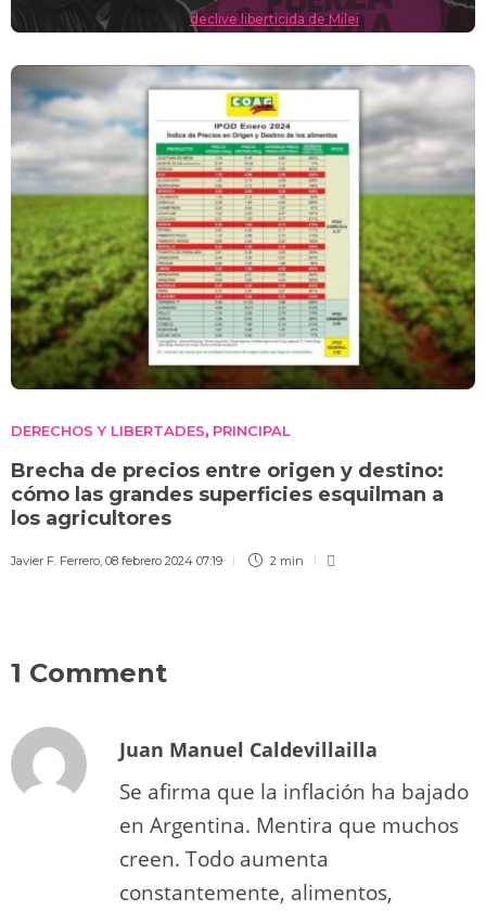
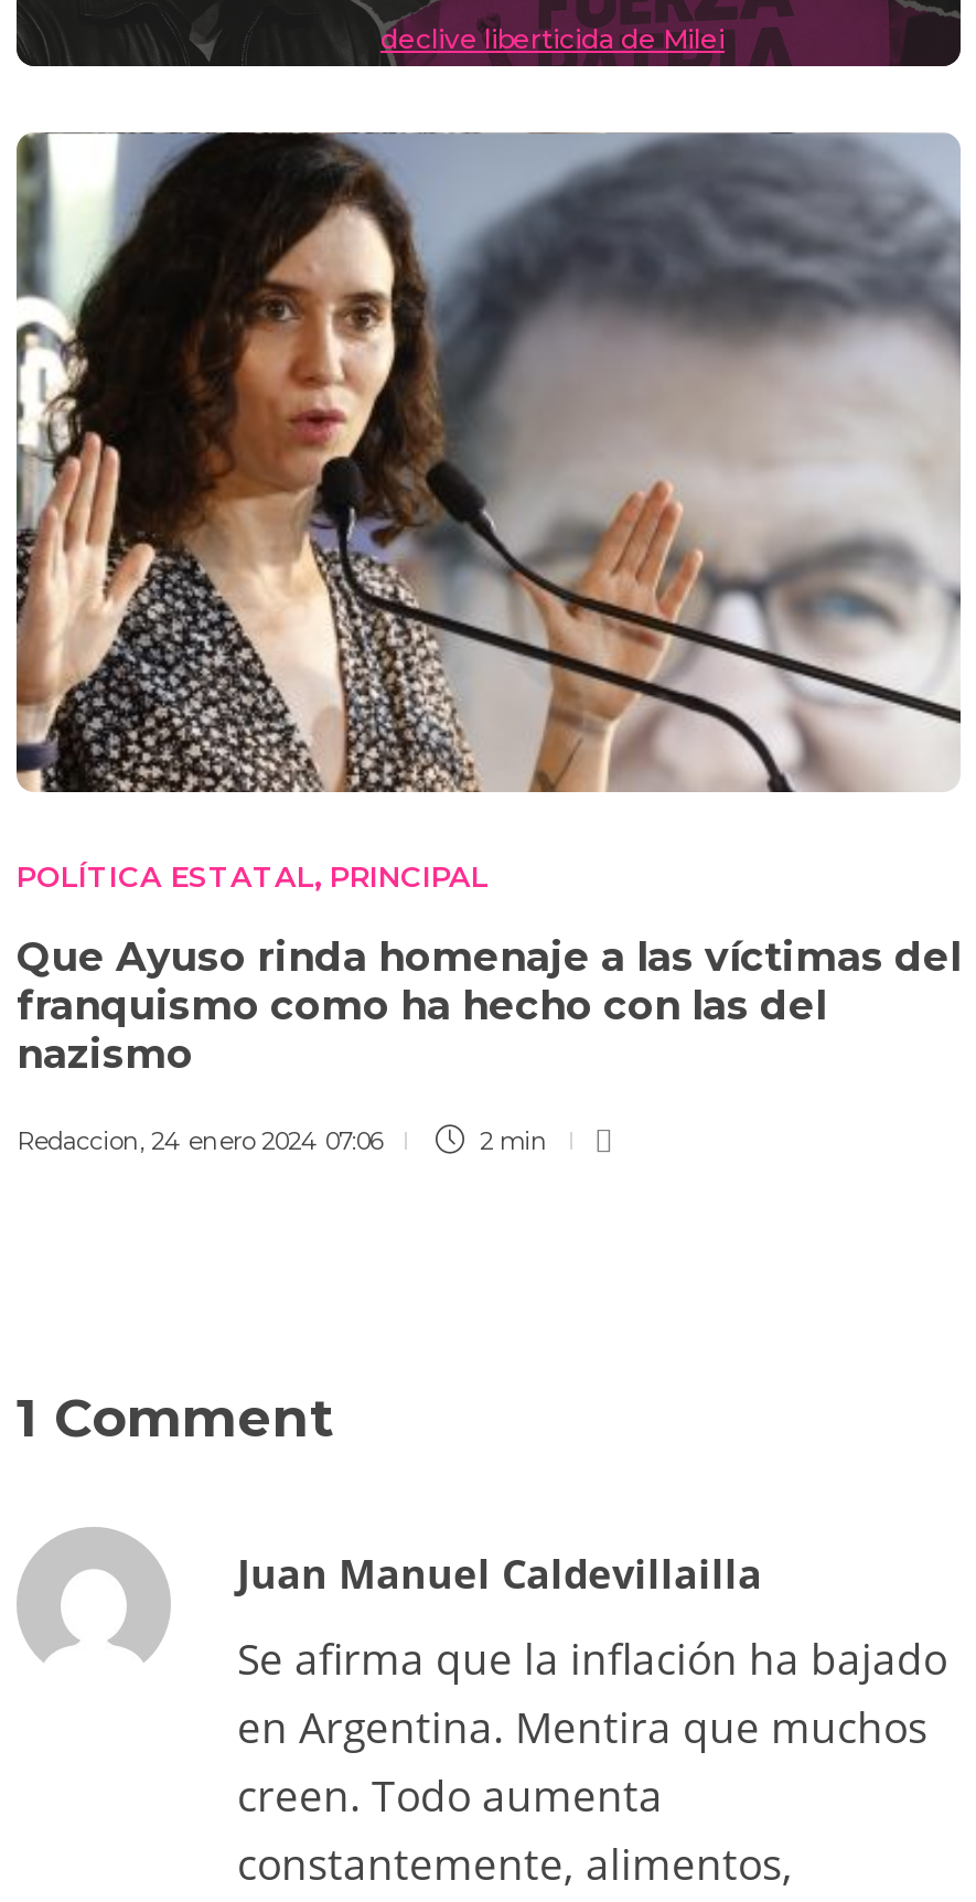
[10,65,476,440] [image] | DERECHOS Y LIBERTADES, PRINCIPAL -> [14,132,963,894] [image] | POLÍTICA ESTATAL, PRINCIPAL
[11,459,444,531] Brecha de precios entre origen y destino: | cómo las grandes superficies esquilman a | los agricultores -> [17,934,961,1080] Que Ayuso rinda homenaje a las víctimas del | franquismo como ha hecho con las del | nazismo
[11,553,222,569] Javier F. Ferrero, 08 febrero 2024 07:19 -> [17,1126,383,1157] Redaccion, 24 enero 2024 07:06

